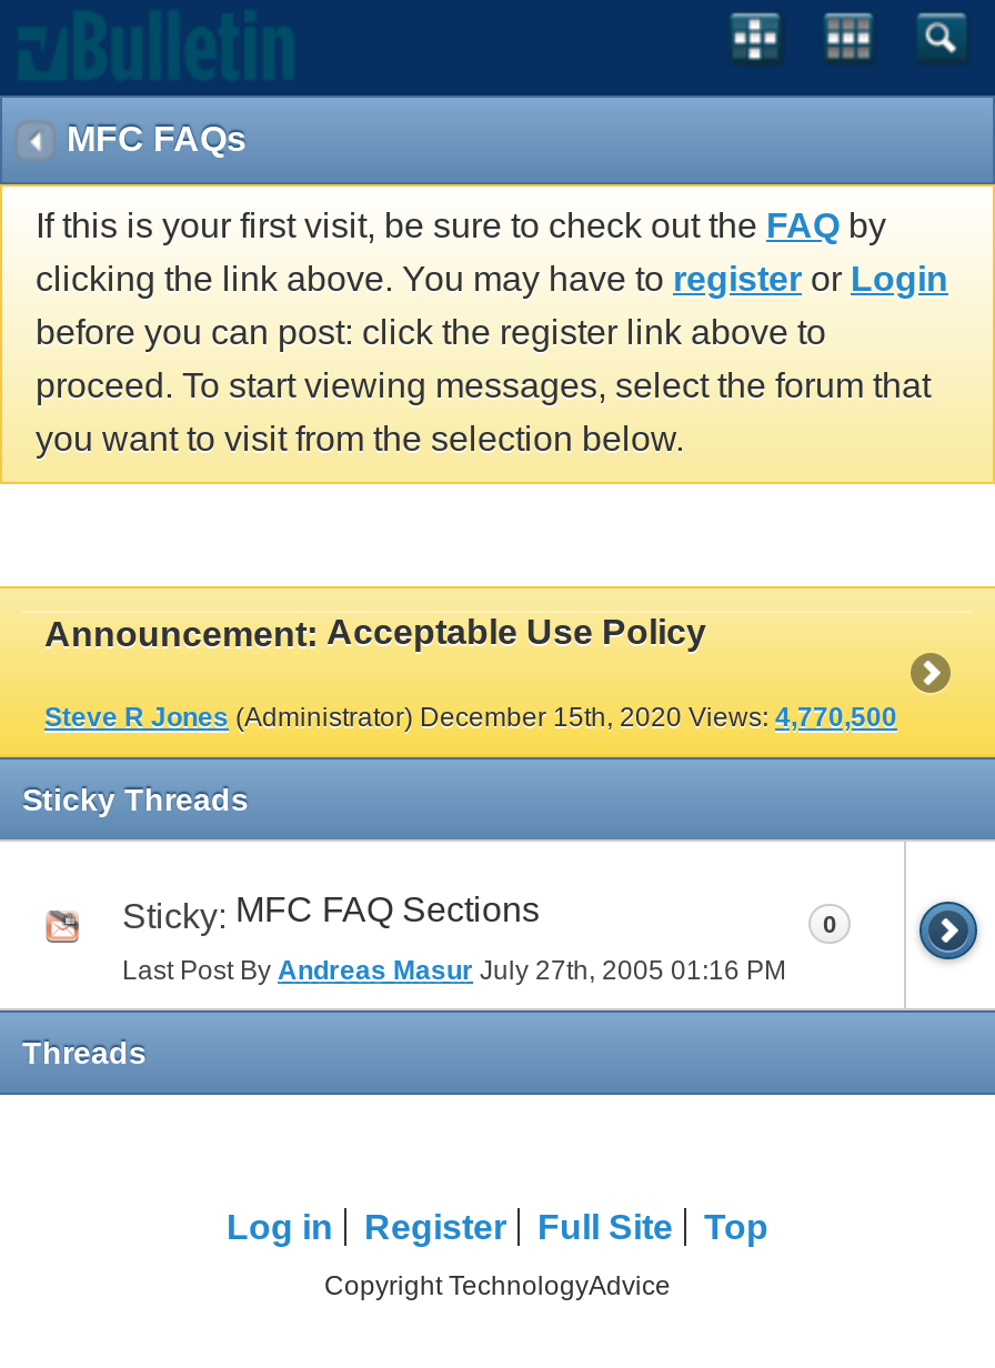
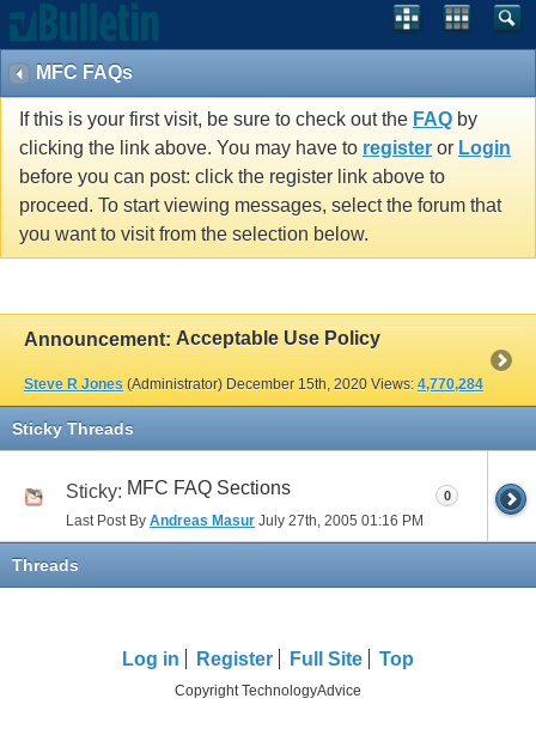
[44,701,897,732] Steve R Jones (Administrator) December 15th, 2020 Views: 4,770,500 -> [24,376,483,392] Steve R Jones (Administrator) December 15th, 2020 Views: 4,770,284

